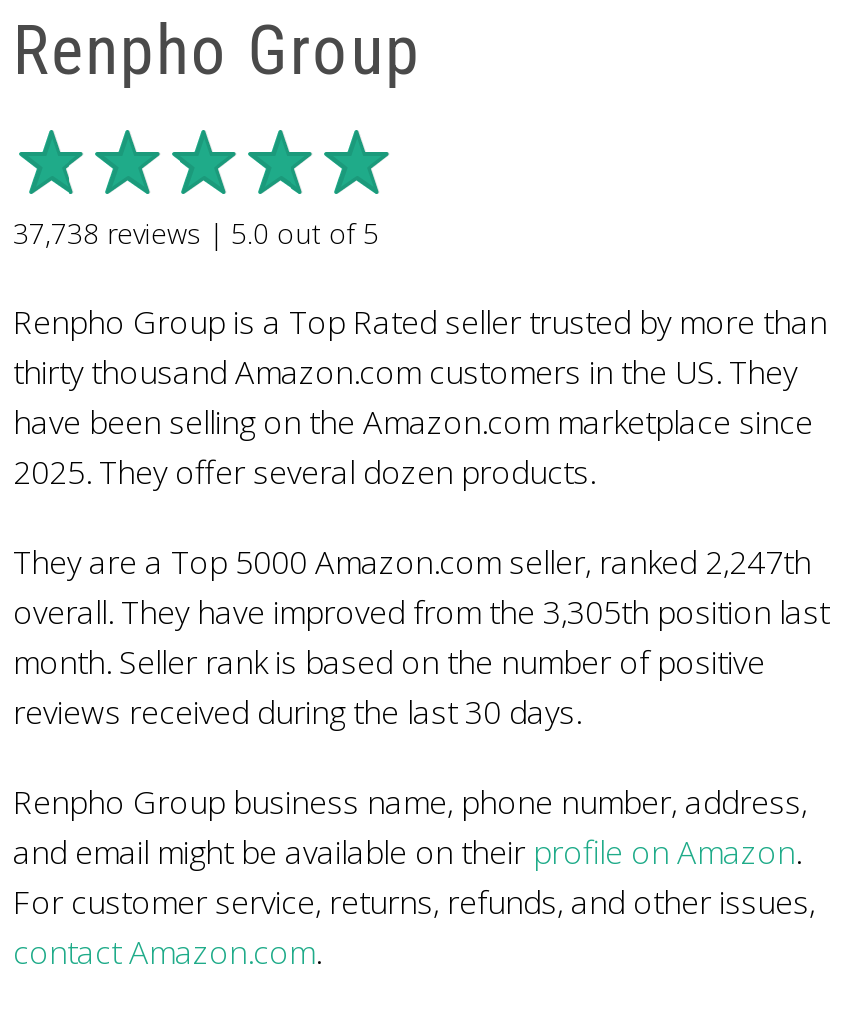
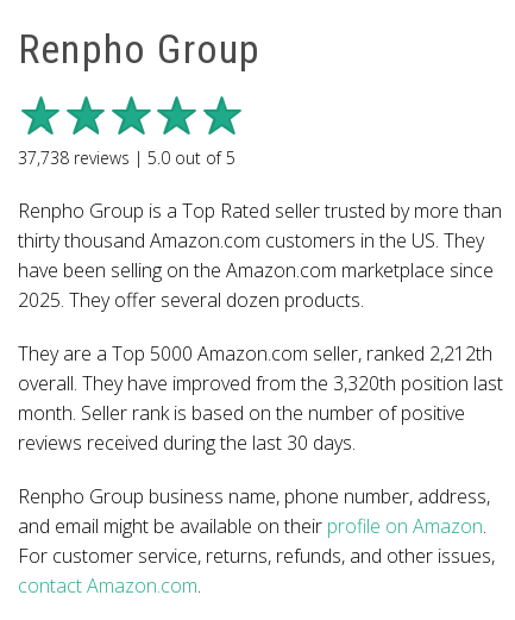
[13,540,811,584] They are a Top 5000 Amazon.com seller, ranked 2,247th -> [18,340,492,367] They are a Top 5000 Amazon.com seller, ranked 2,212th
[13,590,829,634] overall. They have improved from the 3,305th position last -> [18,370,503,396] overall. They have improved from the 3,320th position last

